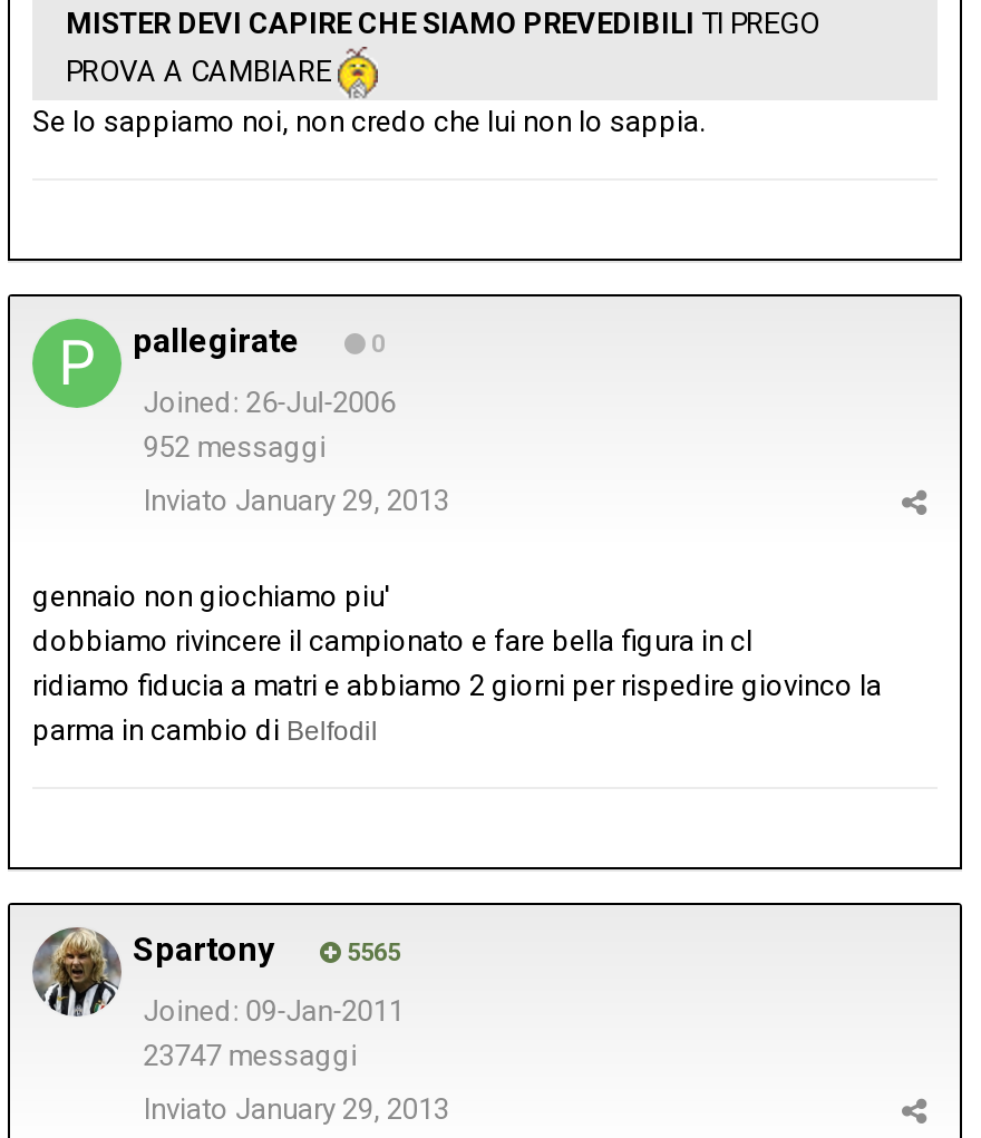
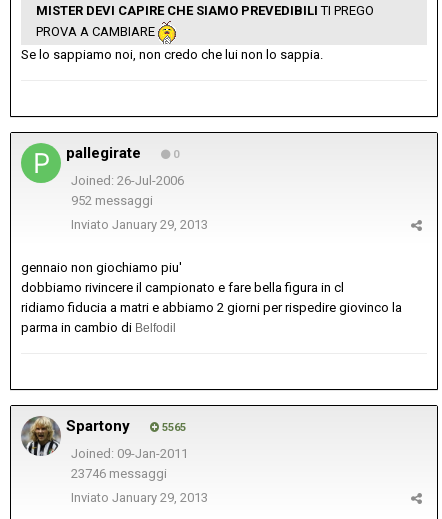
[143,1040,357,1073] 23747 messaggi -> [71,466,167,481] 23746 messaggi

